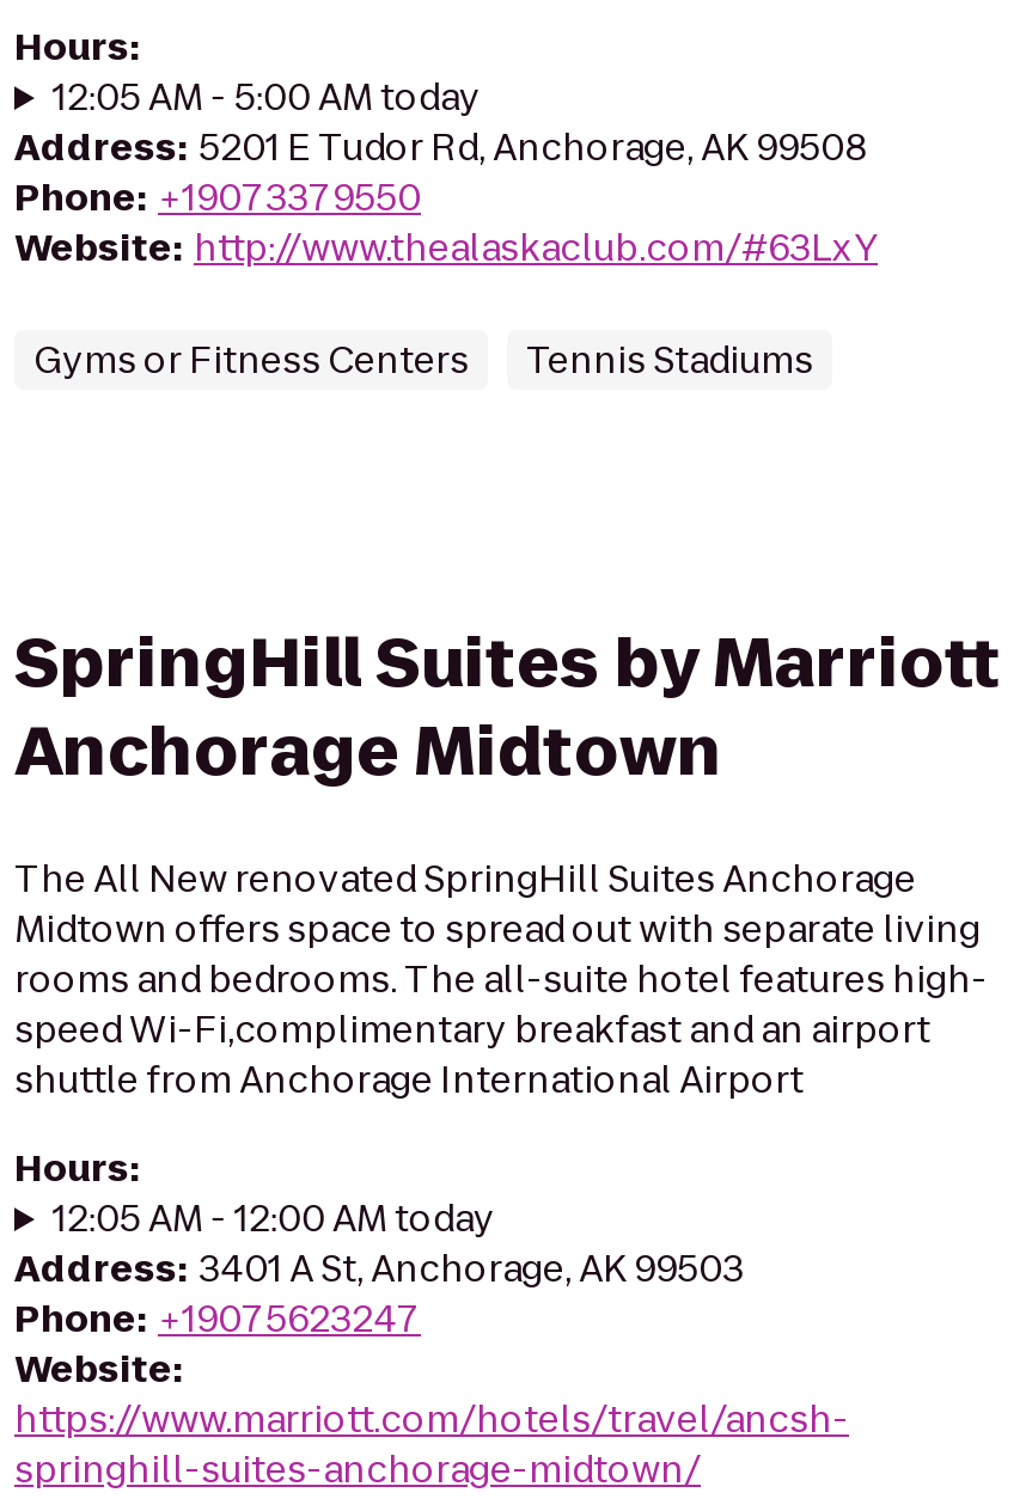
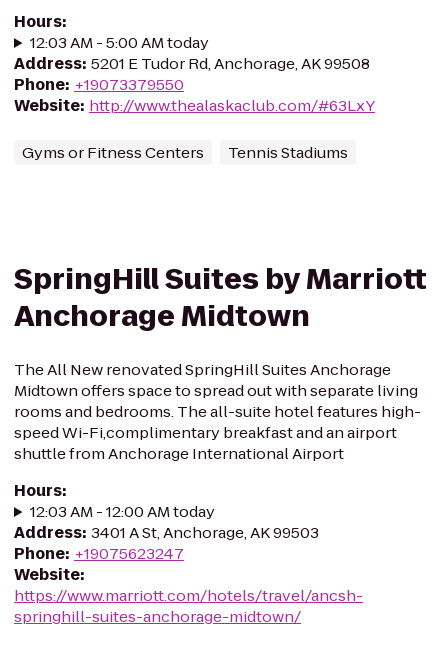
[52,72,480,122] 12:05 AM - 5:00 AM today -> [30,32,209,53] 12:03 AM - 5:00 AM today
[52,1193,495,1243] 12:05 AM - 12:00 AM today -> [30,501,215,522] 12:03 AM - 12:00 AM today

